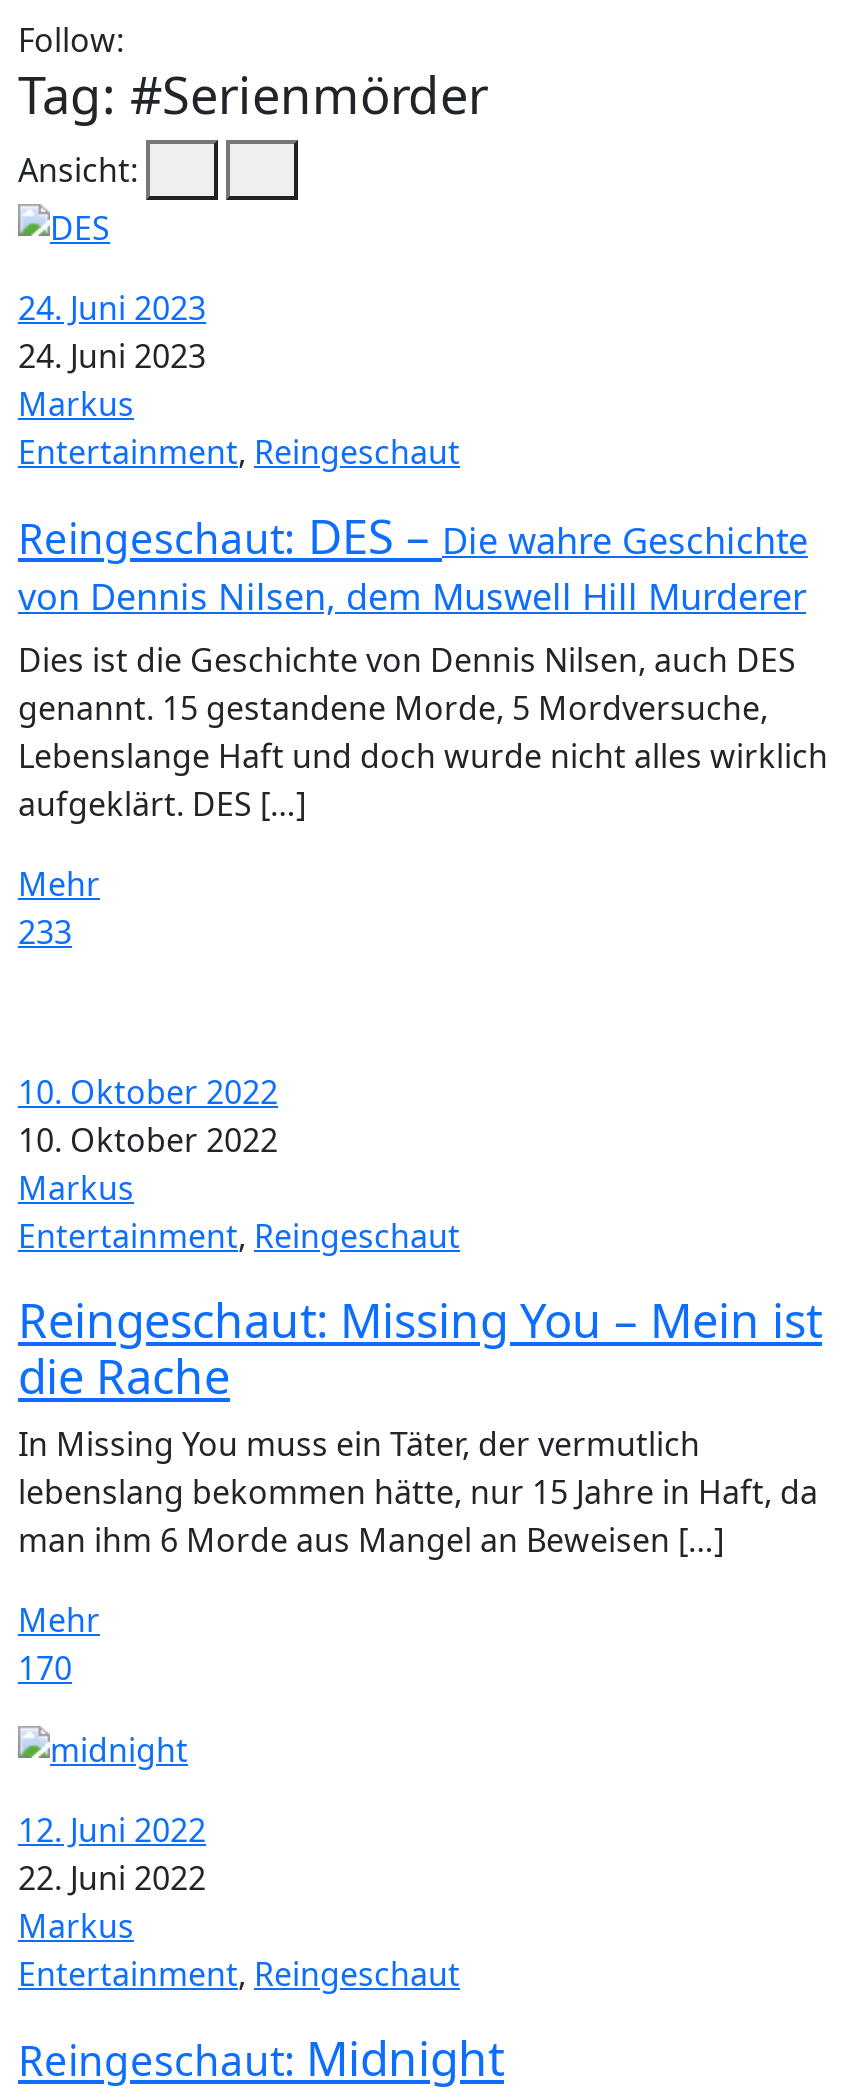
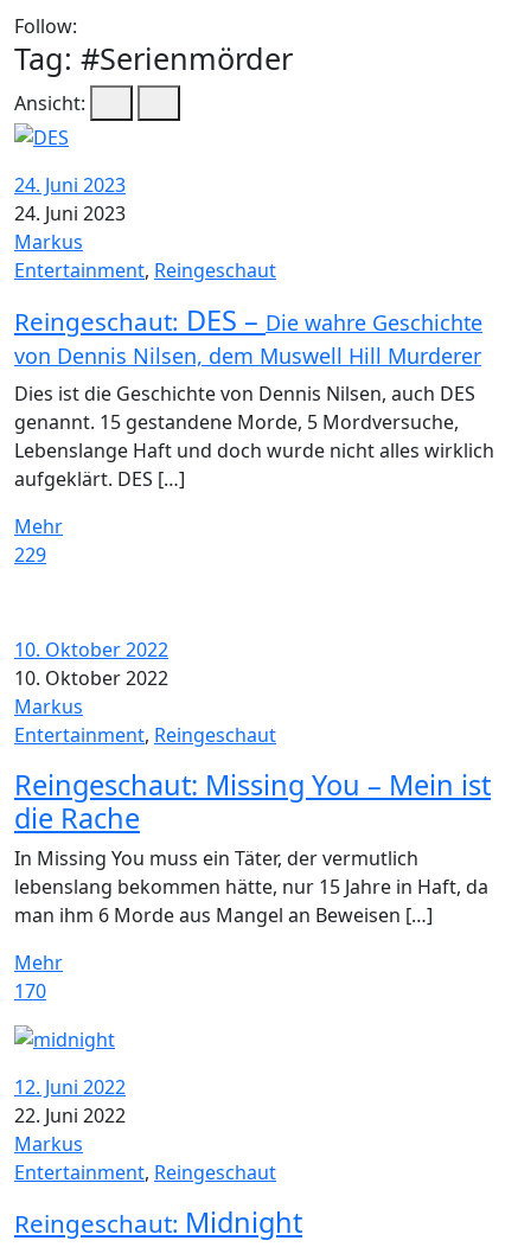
[18,909,72,953] 233 -> [14,541,46,567] 229

